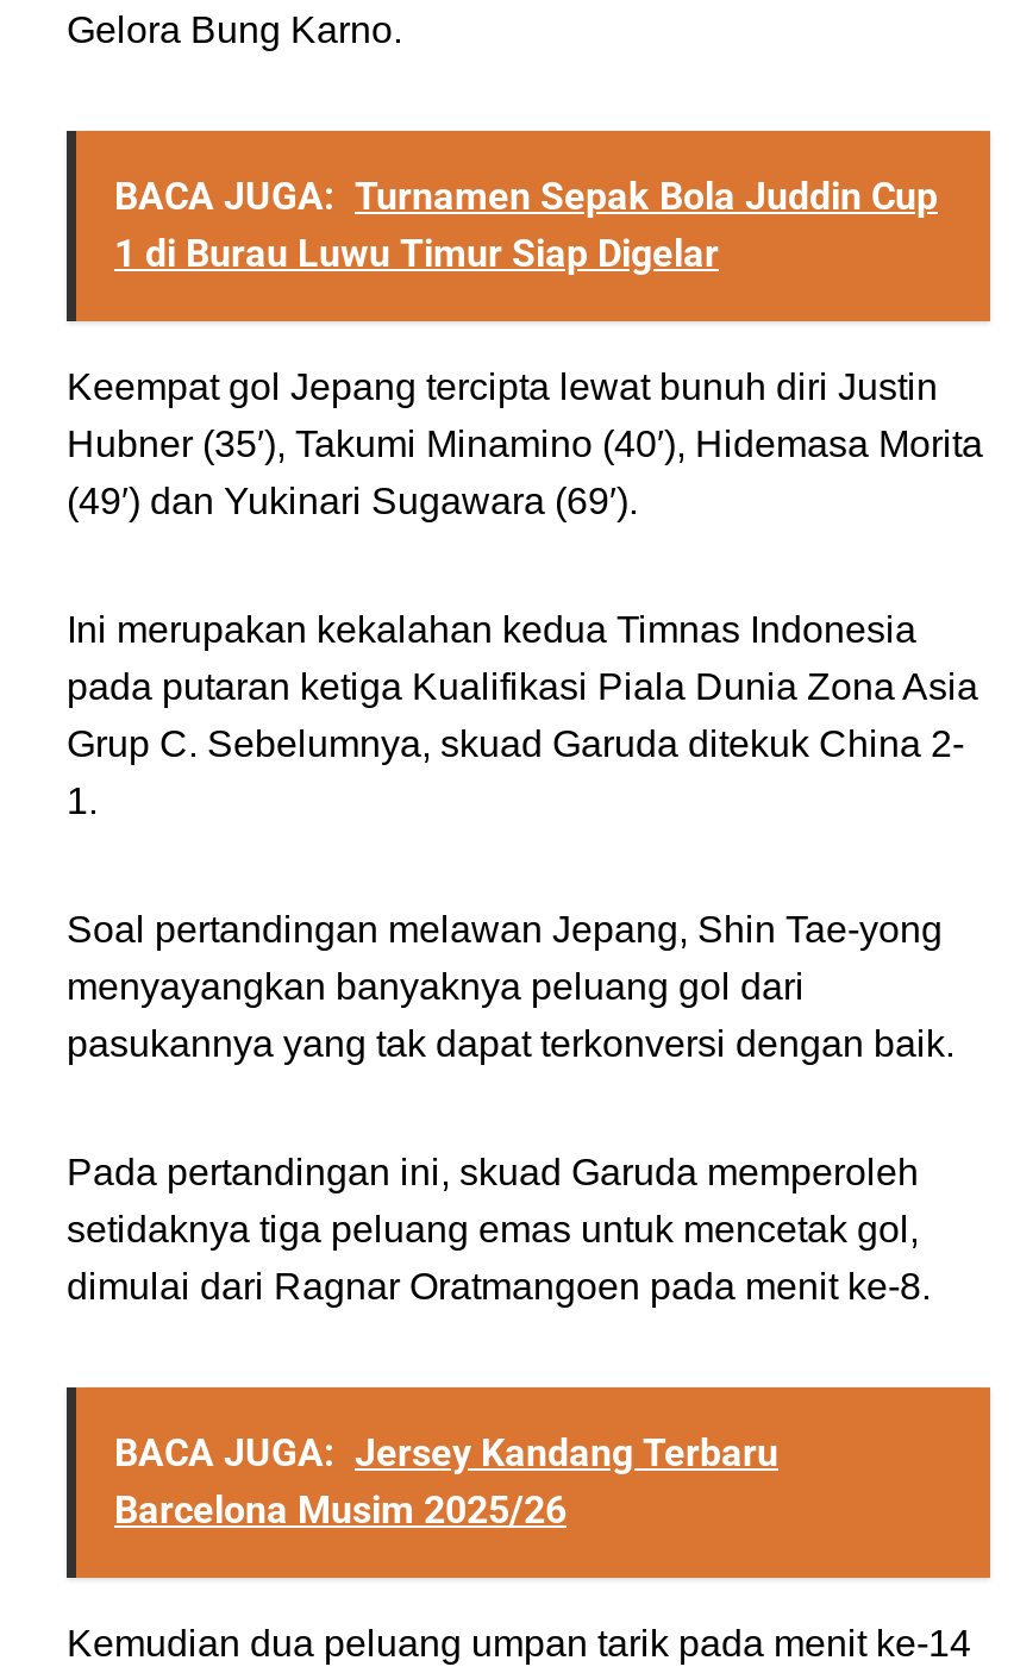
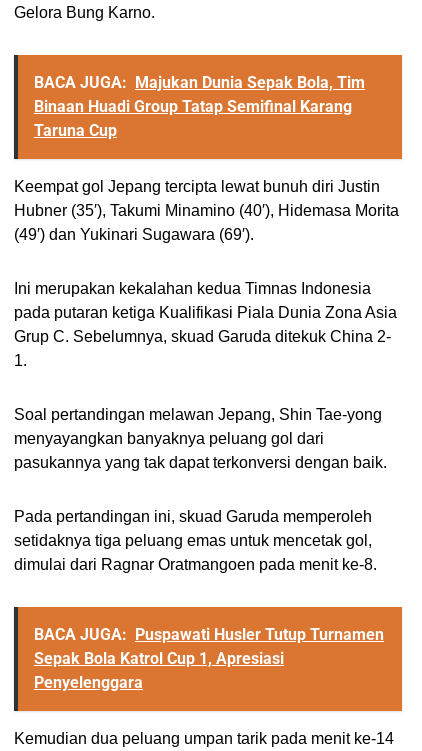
[114,173,938,276] BACA JUGA: Turnamen Sepak Bola Juddin Cup | 1 di Burau Luwu Timur Siap Digelar -> [34,73,365,140] BACA JUGA: Majukan Dunia Sepak Bola, Tim | Binaan Huadi Group Tatap Semifinal Karang | Taruna Cup
[114,1430,778,1532] BACA JUGA: Jersey Kandang Terbaru | Barcelona Musim 2025/26 -> [34,625,384,692] BACA JUGA: Puspawati Husler Tutup Turnamen | Sepak Bola Katrol Cup 1, Apresiasi | Penyelenggara

